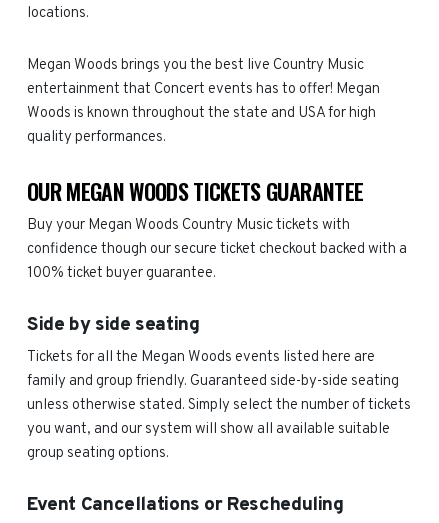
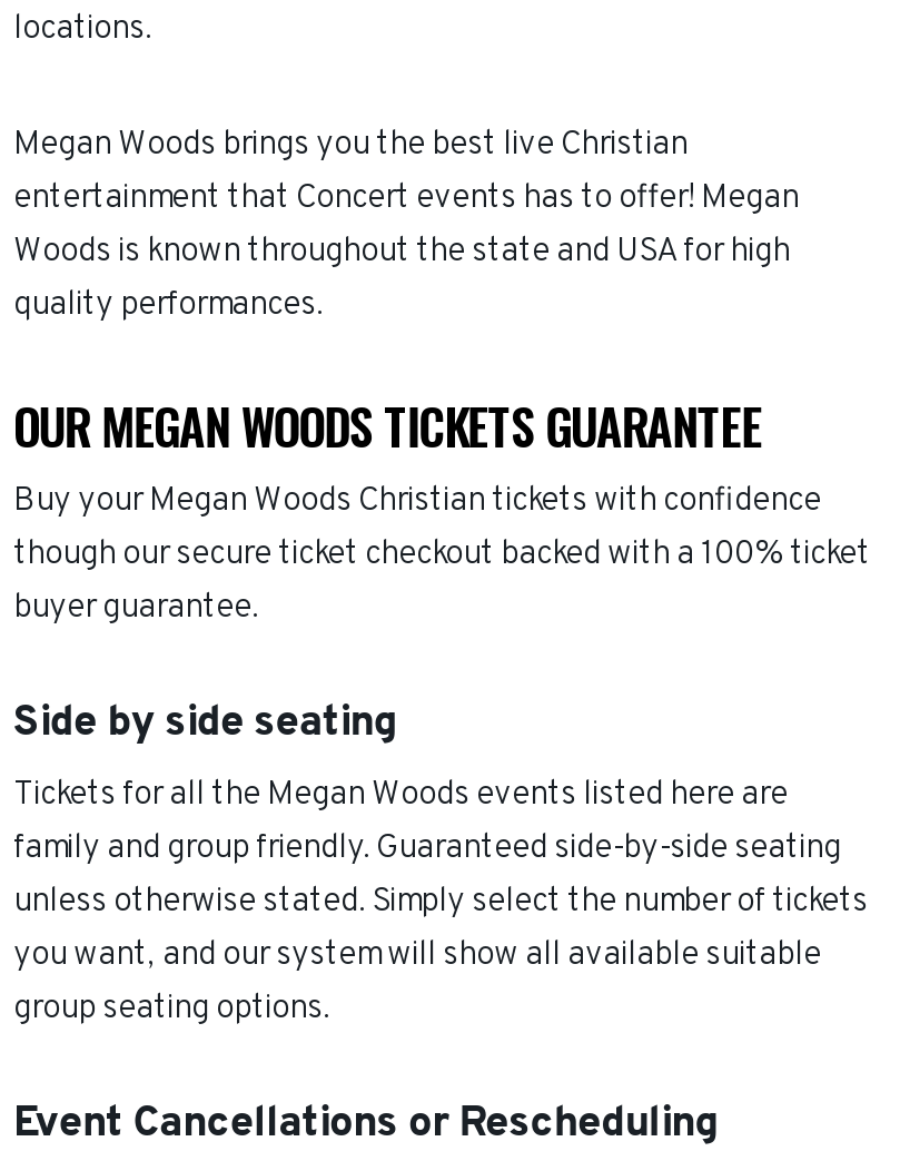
[27,56,364,75] Megan Woods brings you the best live Country Music -> [13,125,688,167] Megan Woods brings you the best live Christian
[27,216,407,283] Buy your Megan Woods Country Music tickets with | confidence though our secure ticket checkout backed with a | 100% ticket buyer guarantee. -> [13,481,870,630] Buy your Megan Woods Christian tickets with confidence | though our secure ticket checkout backed with a 100% ticket | buyer guarantee.

